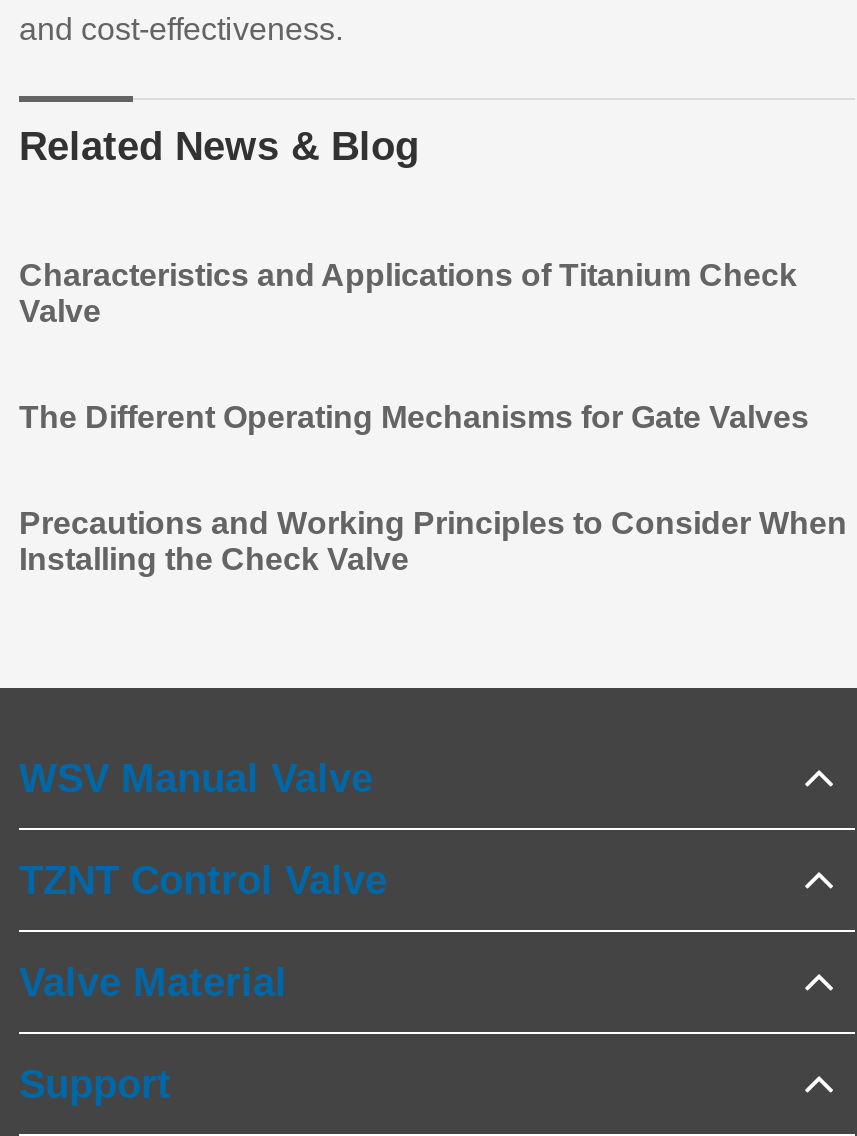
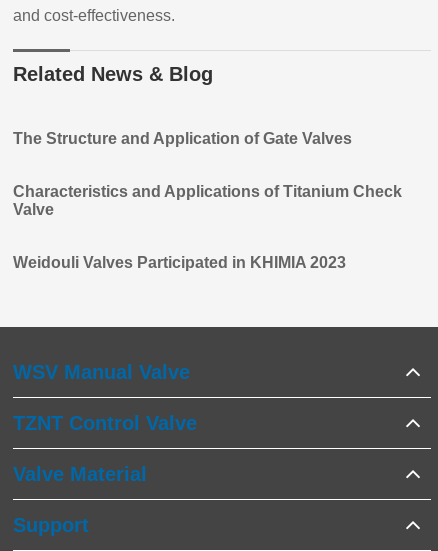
none -> [13,129,352,146] The Structure and Application of Gate Valves
moved [19,257,797,327] -> [13,182,402,217]: Characteristics and Applications of Titanium Check | Valve
[19,399,847,575] The Different Operating Mechanisms for Gate Valves | Precautions and Working Principles to Consider When | Installing the Check Valve -> [13,253,346,270] Weidouli Valves Participated in KHIMIA 2023

